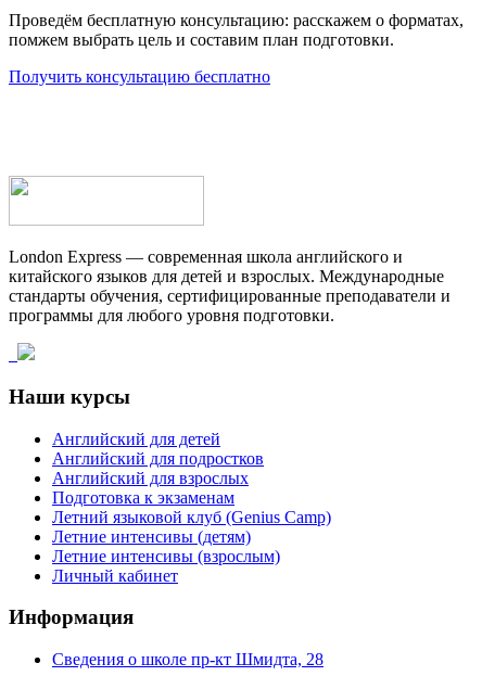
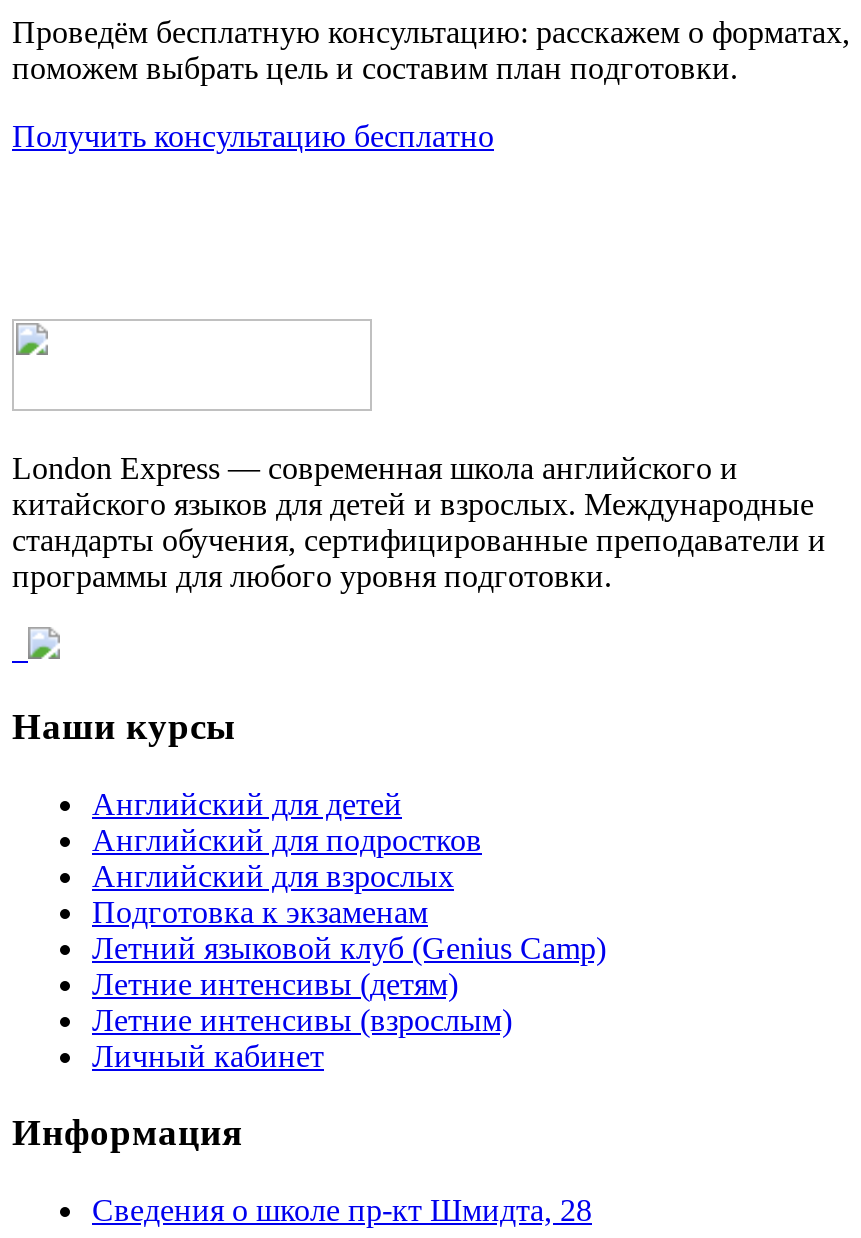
[9,30,394,49] помжем выбрать цель и составим план подготовки. -> [12,51,738,85] поможем выбрать цель и составим план подготовки.

